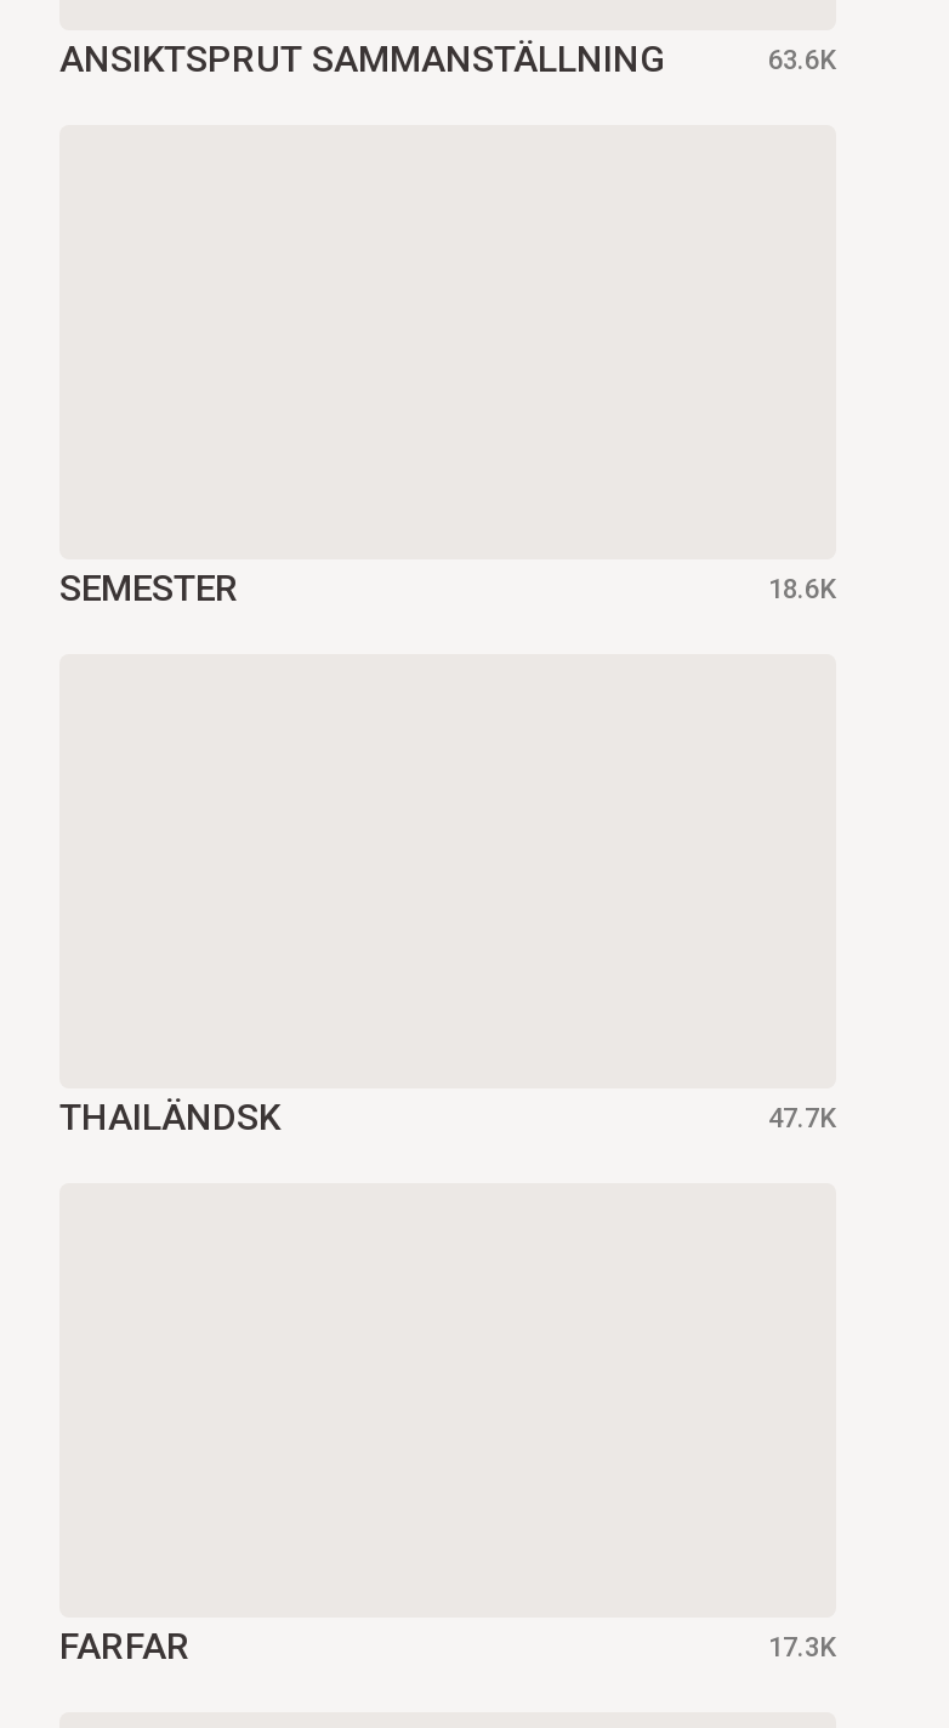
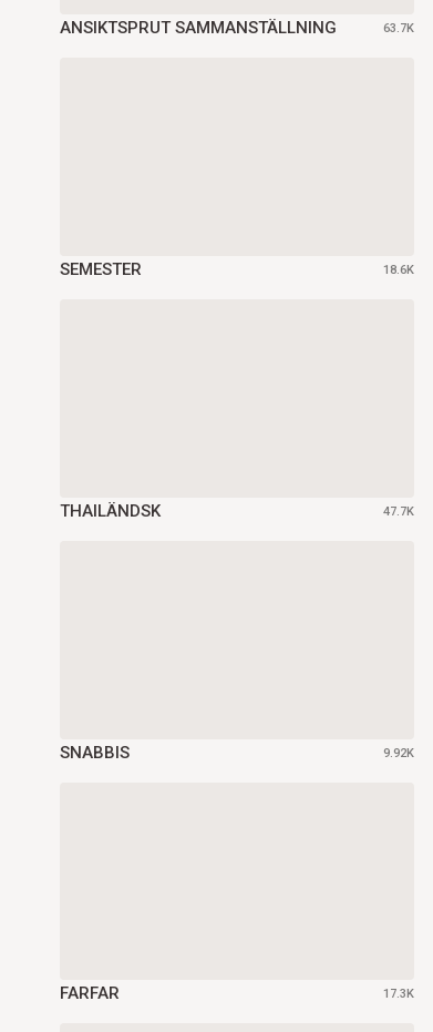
[768,45,836,76] 63.6K -> [383,21,414,35] 63.7K
none -> [60,742,414,762] SNABBIS | 9.92K

